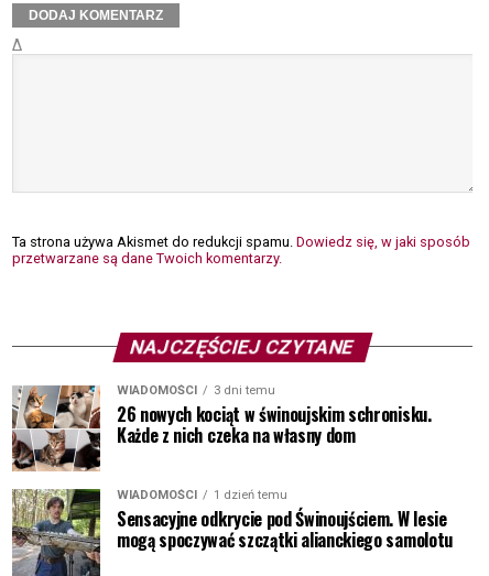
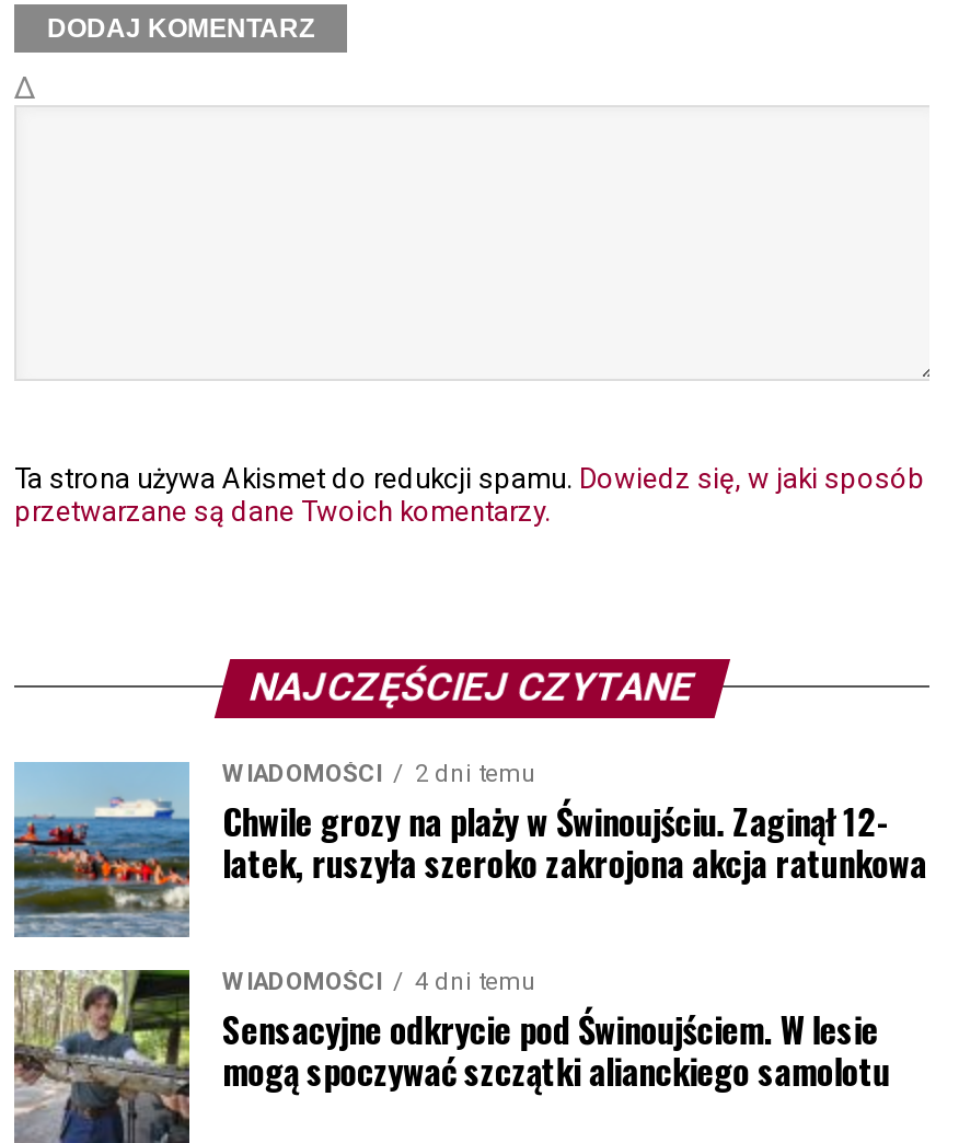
[11,383,431,472] [image] | 3 dni temu | 26 nowych kociąt w świnoujskim schronisku. | Każde z nich czeka na własny dom -> [12,759,926,939] [image] | 2 dni temu | Chwile grozy na plaży w Świnoujściu. Zaginął 12- | latek, ruszyła szeroko zakrojona akcja ratunkowa
[117,488,287,502] WIADOMOŚCI 1 dzień temu -> [222,967,538,996] WIADOMOŚCI 4 dni temu

